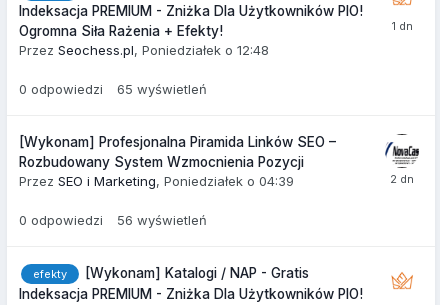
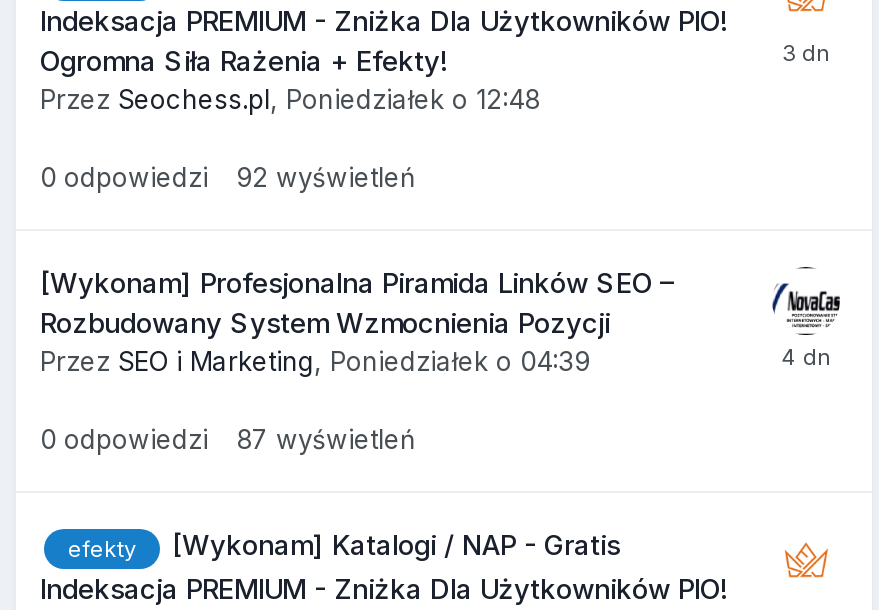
[19,81,207,97] 0 odpowiedzi 65 wyświetleń -> [40,161,416,193] 0 odpowiedzi 92 wyświetleń
[19,212,207,228] 0 odpowiedzi 56 wyświetleń -> [40,423,416,455] 0 odpowiedzi 87 wyświetleń

